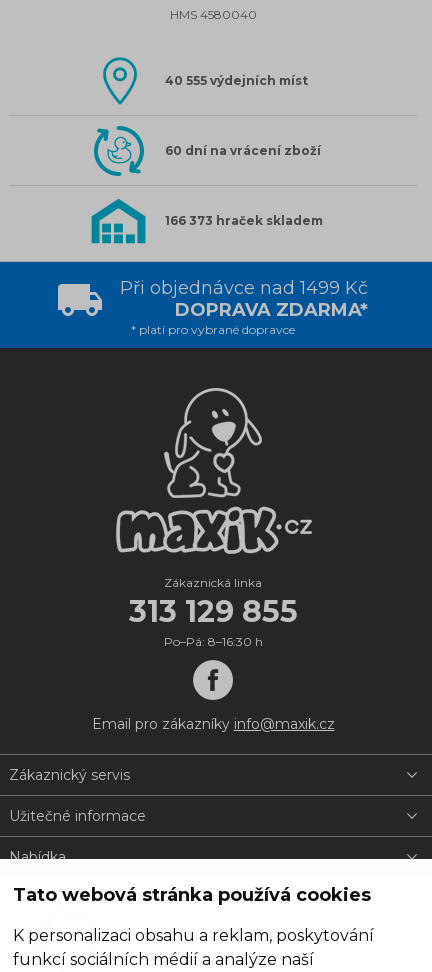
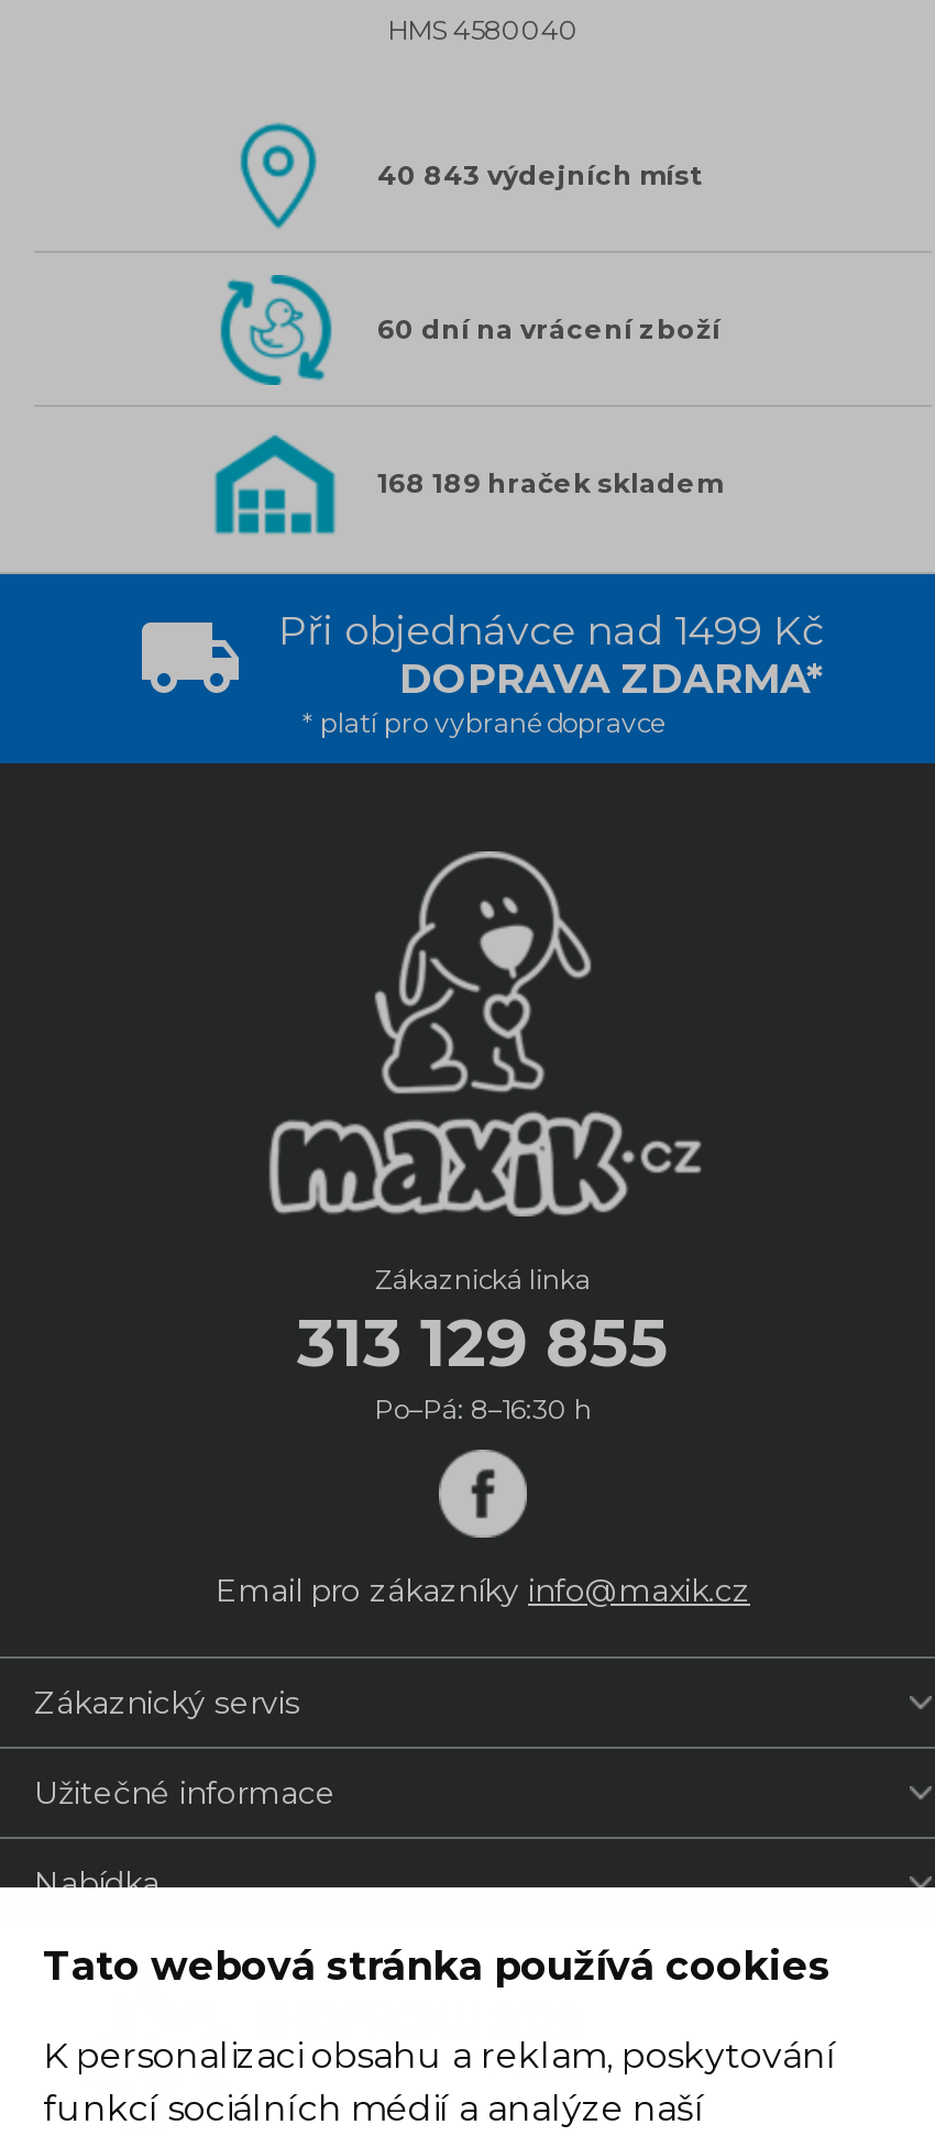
[165,73,308,88] 40 555 výdejních míst -> [377,159,703,192] 40 843 výdejních míst
[165,213,323,228] 166 373 hraček skladem -> [377,467,723,500] 168 189 hraček skladem

